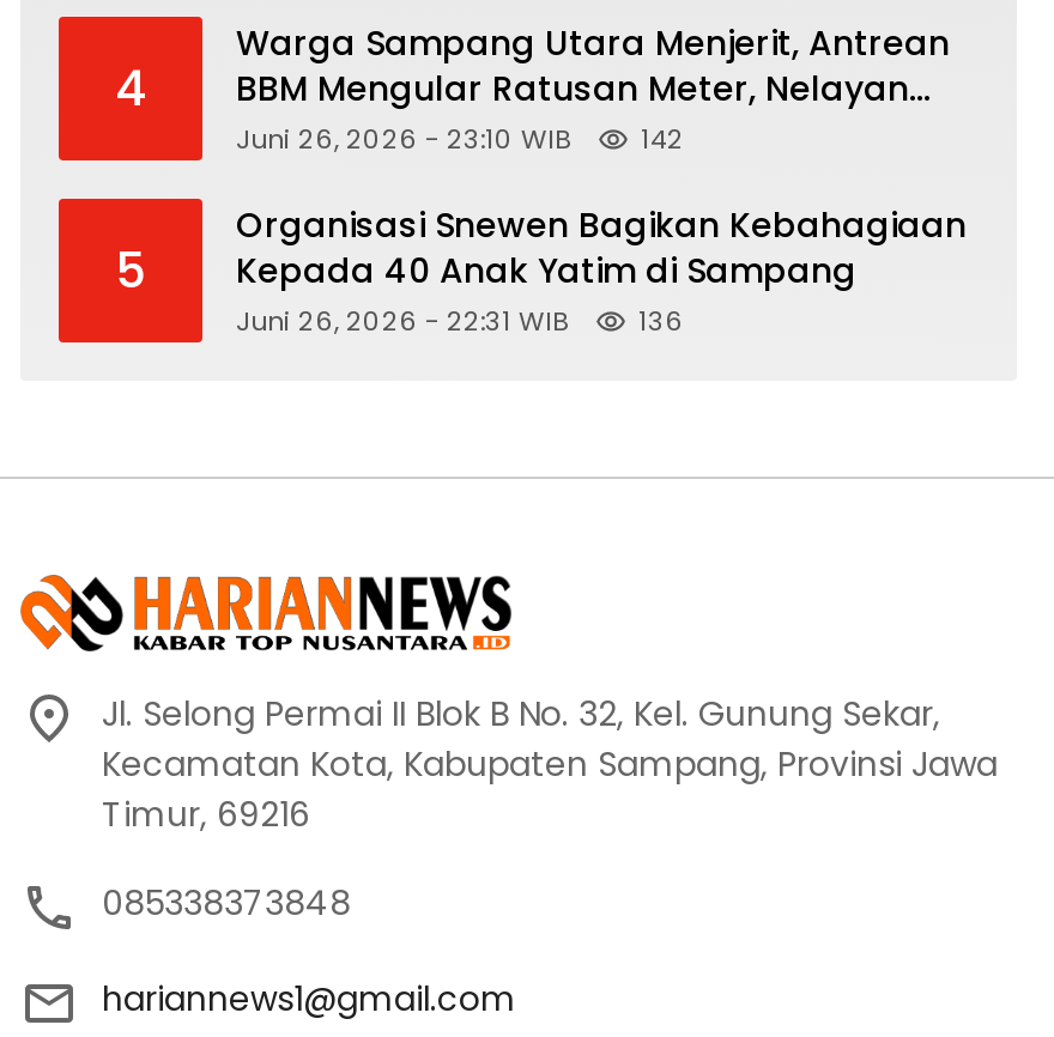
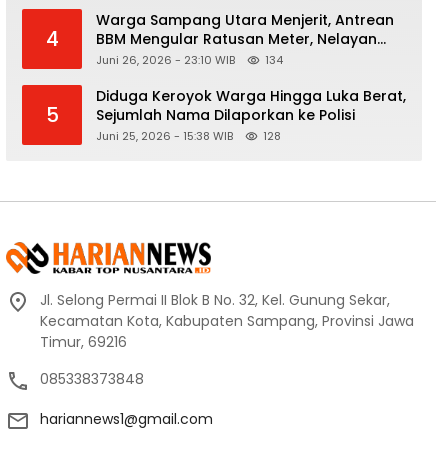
[641,120,684,158] 142 -> [265,52,283,68] 134
[236,201,967,340] Organisasi Snewen Bagikan Kebahagiaan | Kepada 40 Anak Yatim di Sampang | Juni 26, 2026 - 22:31 WIB | 136 -> [96,86,406,144] Diduga Keroyok Warga Hingga Luka Berat, | Sejumlah Nama Dilaporkan ke Polisi | Juni 25, 2026 - 15:38 WIB | 128

